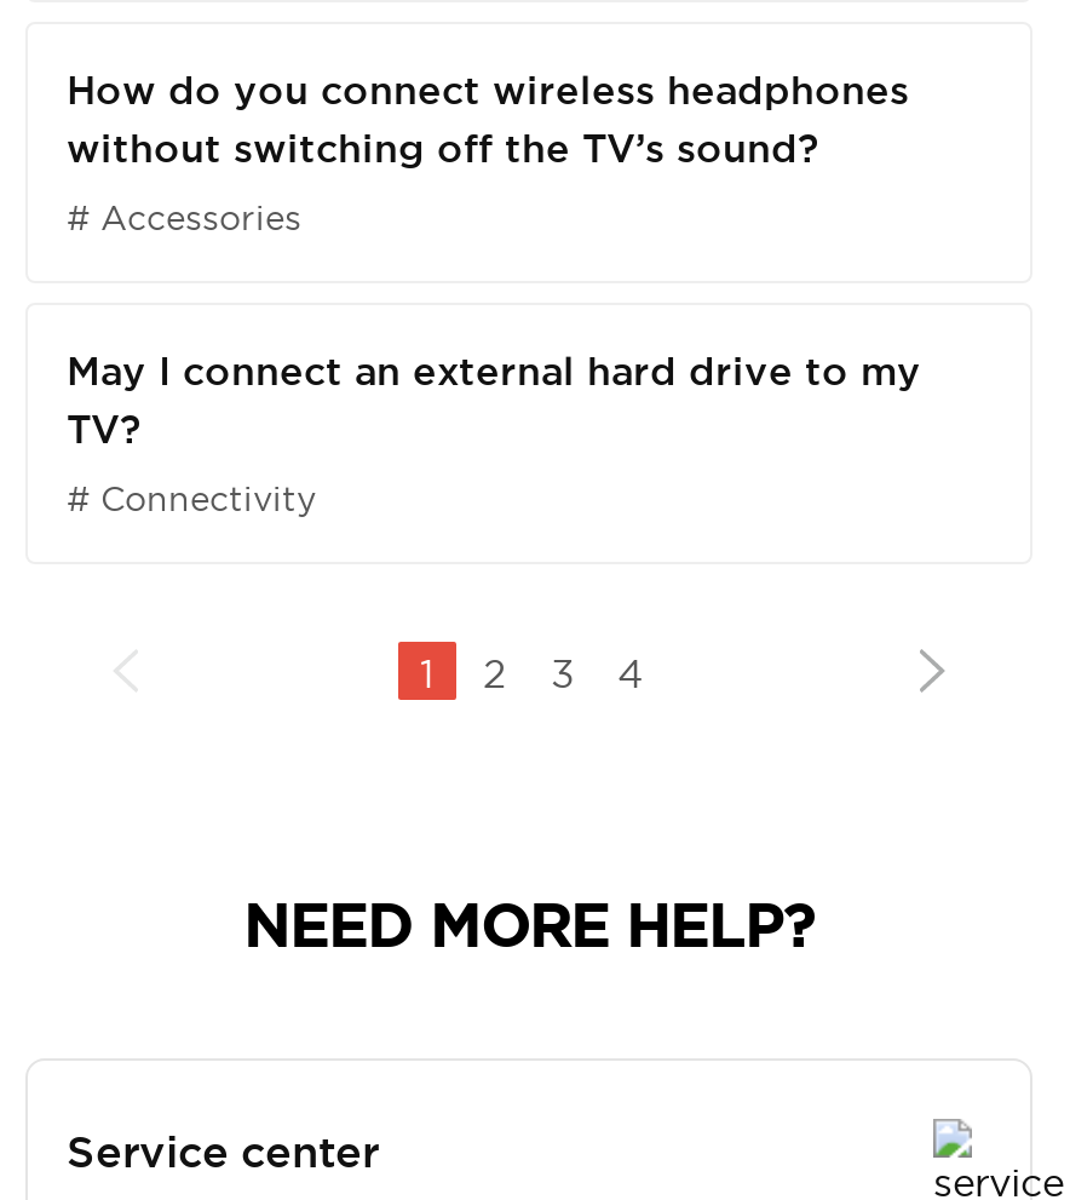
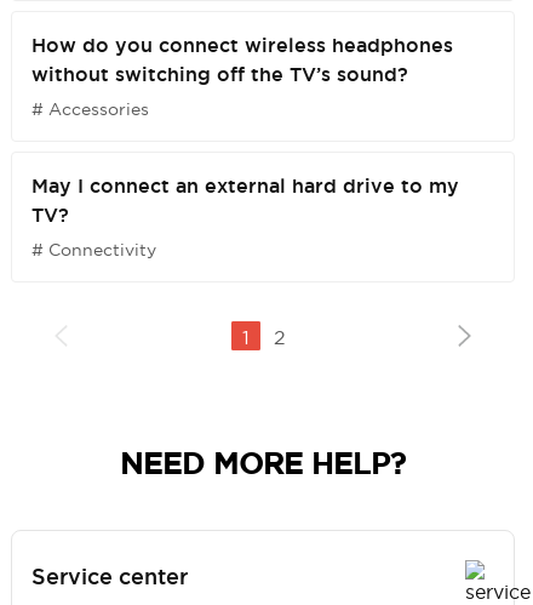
[551,649,644,697] 3 | 4 -> none

